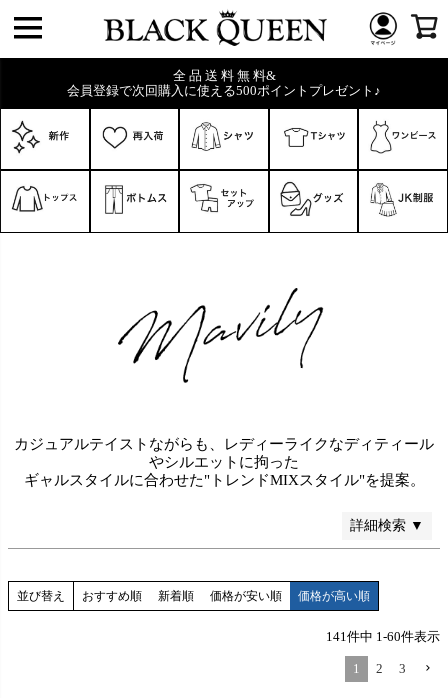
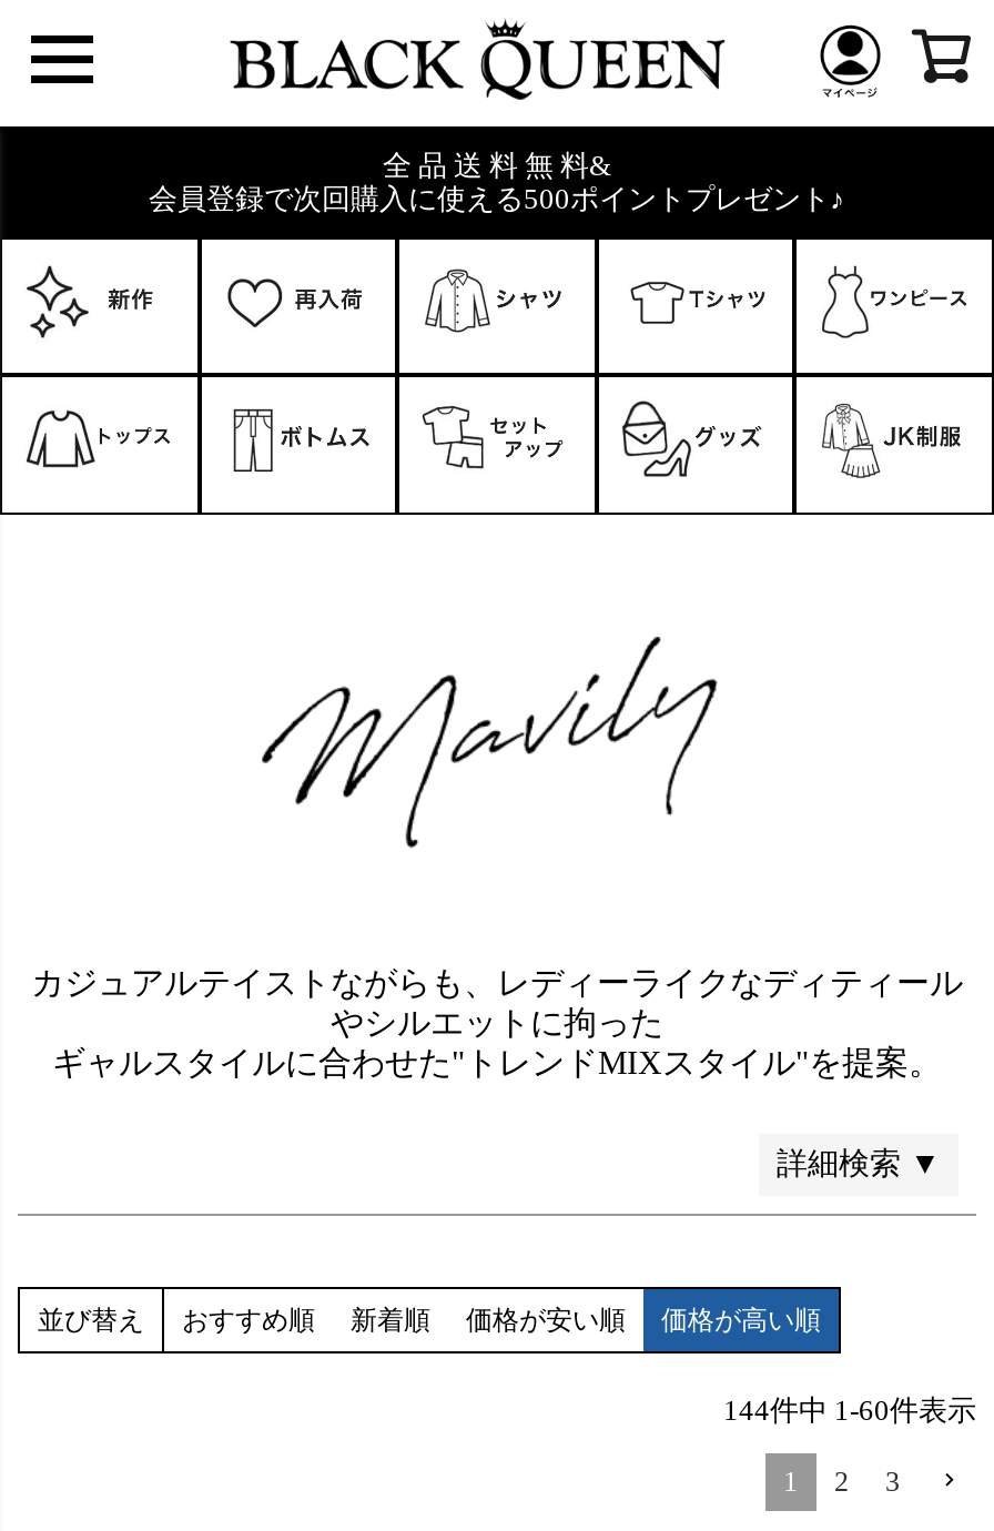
[326,629,440,644] 141件中 1 -60件表示 -> [723,1393,976,1426] 144件中 1 -60件表示

